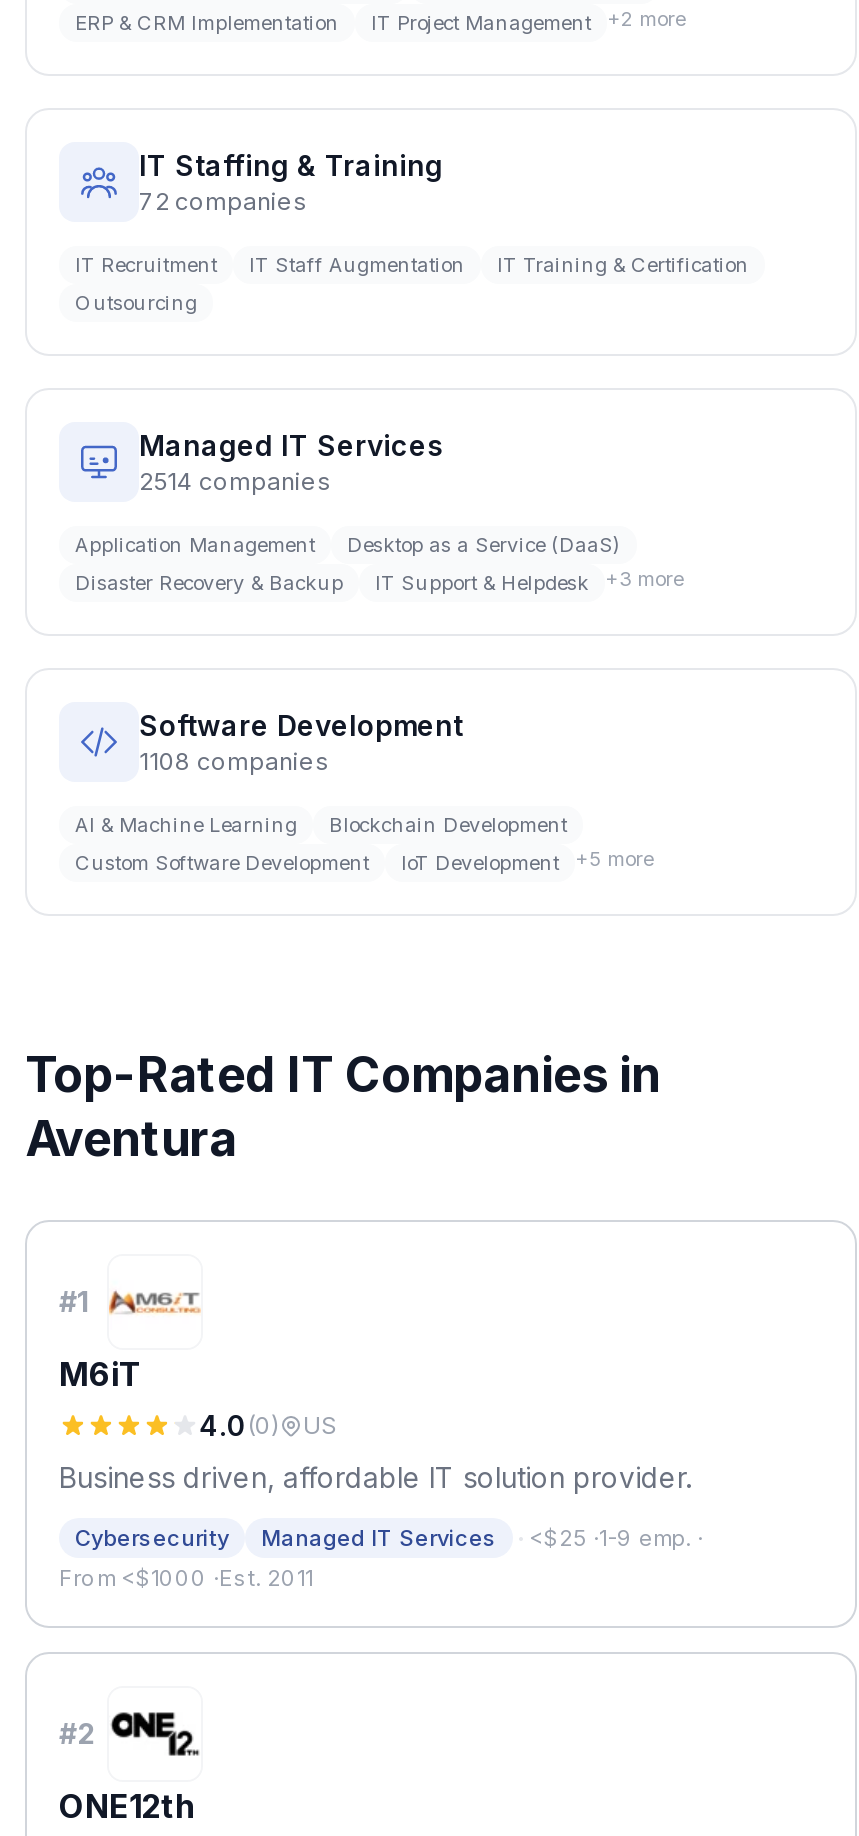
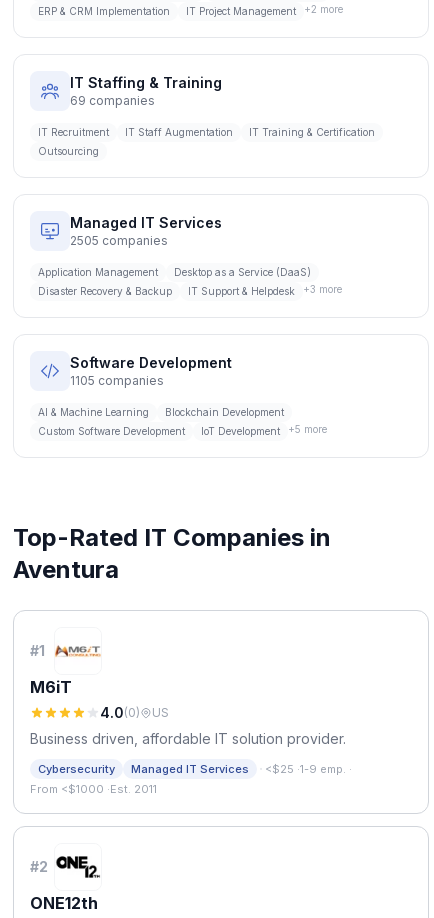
[139,186,307,216] 72 companies -> [70,93,155,108] 69 companies
[139,466,331,496] 2514 companies -> [70,233,168,248] 2505 companies
[139,746,329,776] 1108 companies -> [70,373,164,388] 1105 companies

